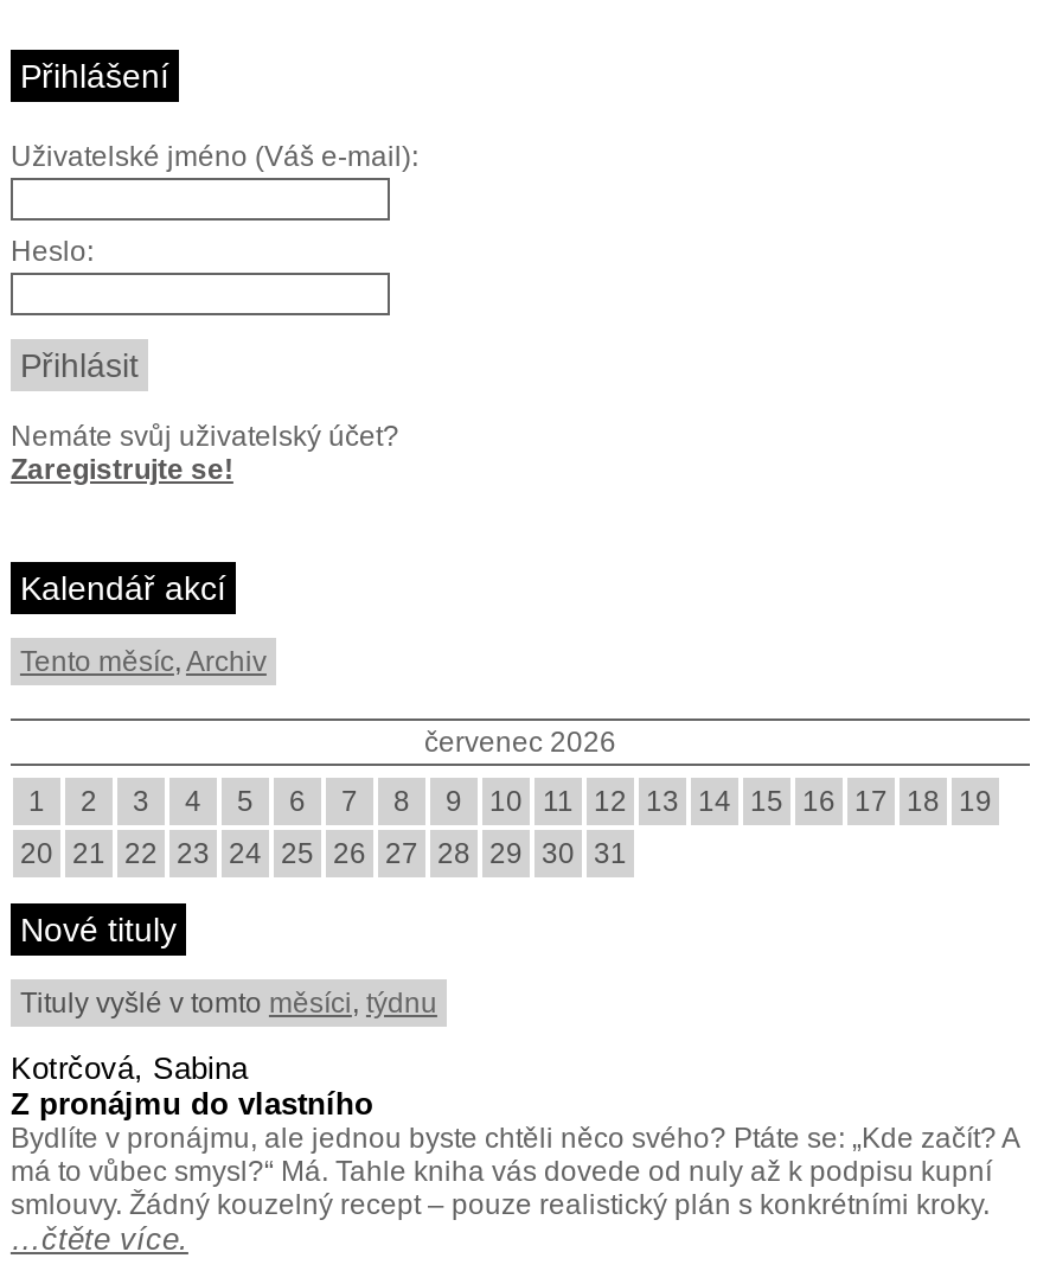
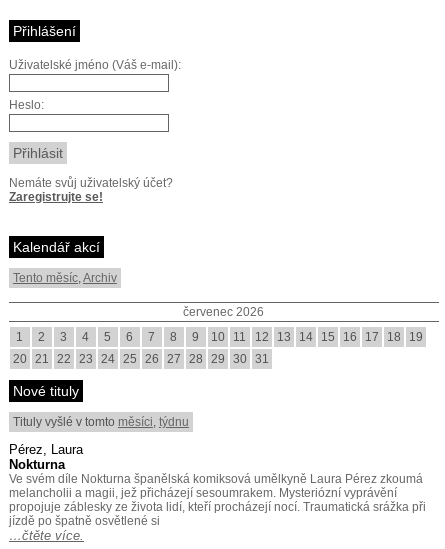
[11,1050,1018,1221] Kotrčová, Sabina | Z pronájmu do vlastního | Bydlíte v pronájmu, ale jednou byste chtěli něco svého? Ptáte se: „Kde začít? A | má to vůbec smysl?“ Má. Tahle kniha vás dovede od nuly až k podpisu kupní | smlouvy. Žádný kouzelný recept – pouze realistický plán s konkrétními kroky. -> [9,442,426,528] Pérez, Laura | Nokturna | Ve svém díle Nokturna španělská komiksová umělkyně Laura Pérez zkoumá | melancholii a magii, jež přicházejí sesoumrakem. Mysteriózní vyprávění | propojuje záblesky ze života lidí, kteří procházejí nocí. Traumatická srážka při | jízdě po špatně osvětlené si

